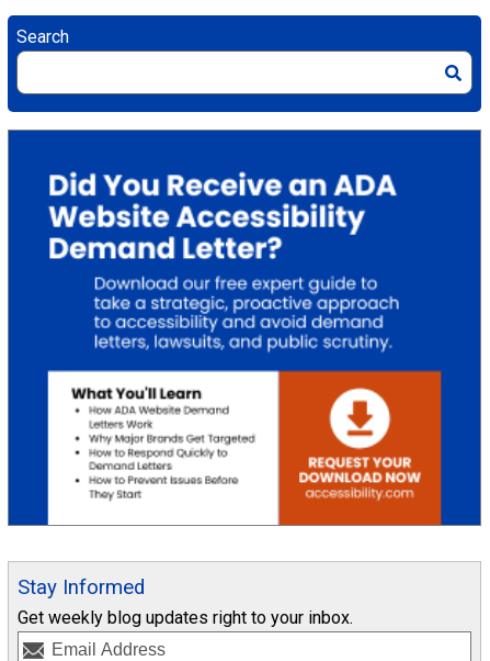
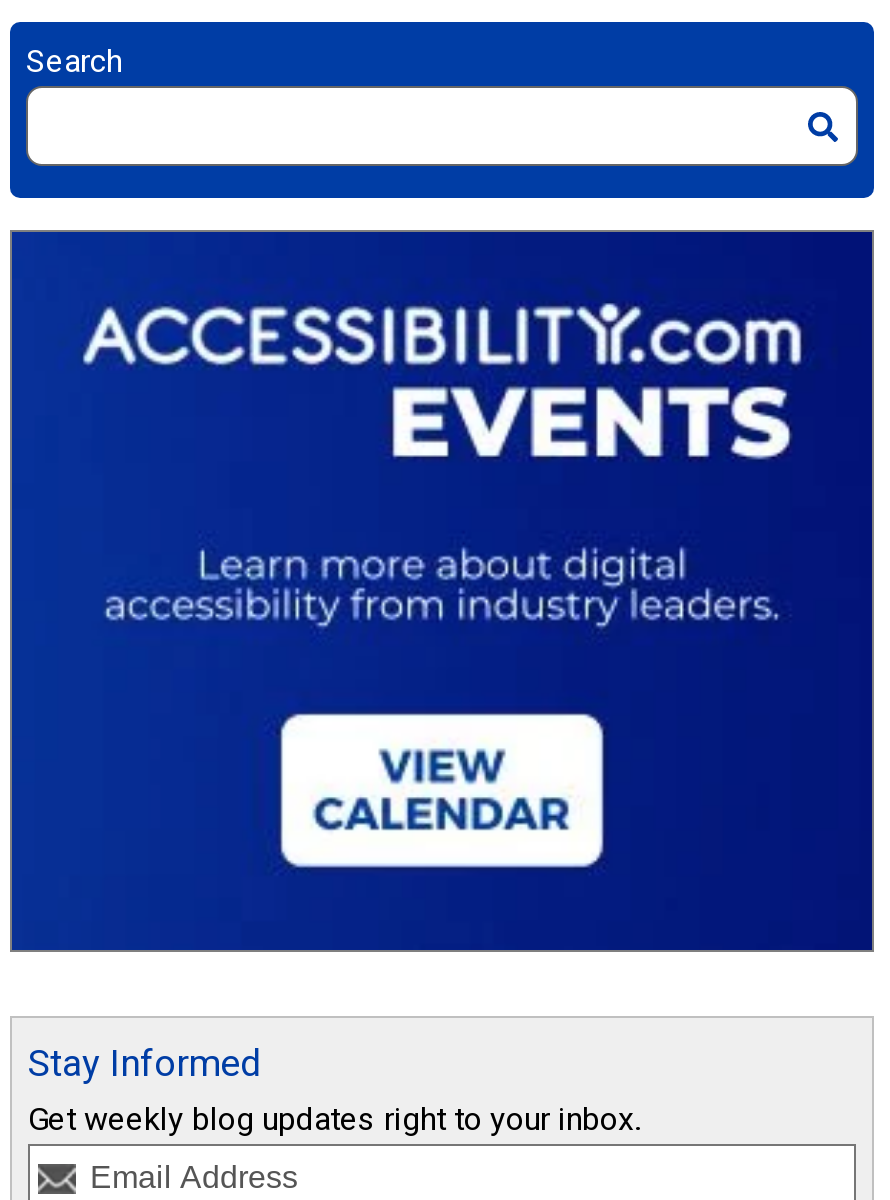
[46,131,480,526] [image] -> [82,232,872,952] [image]

